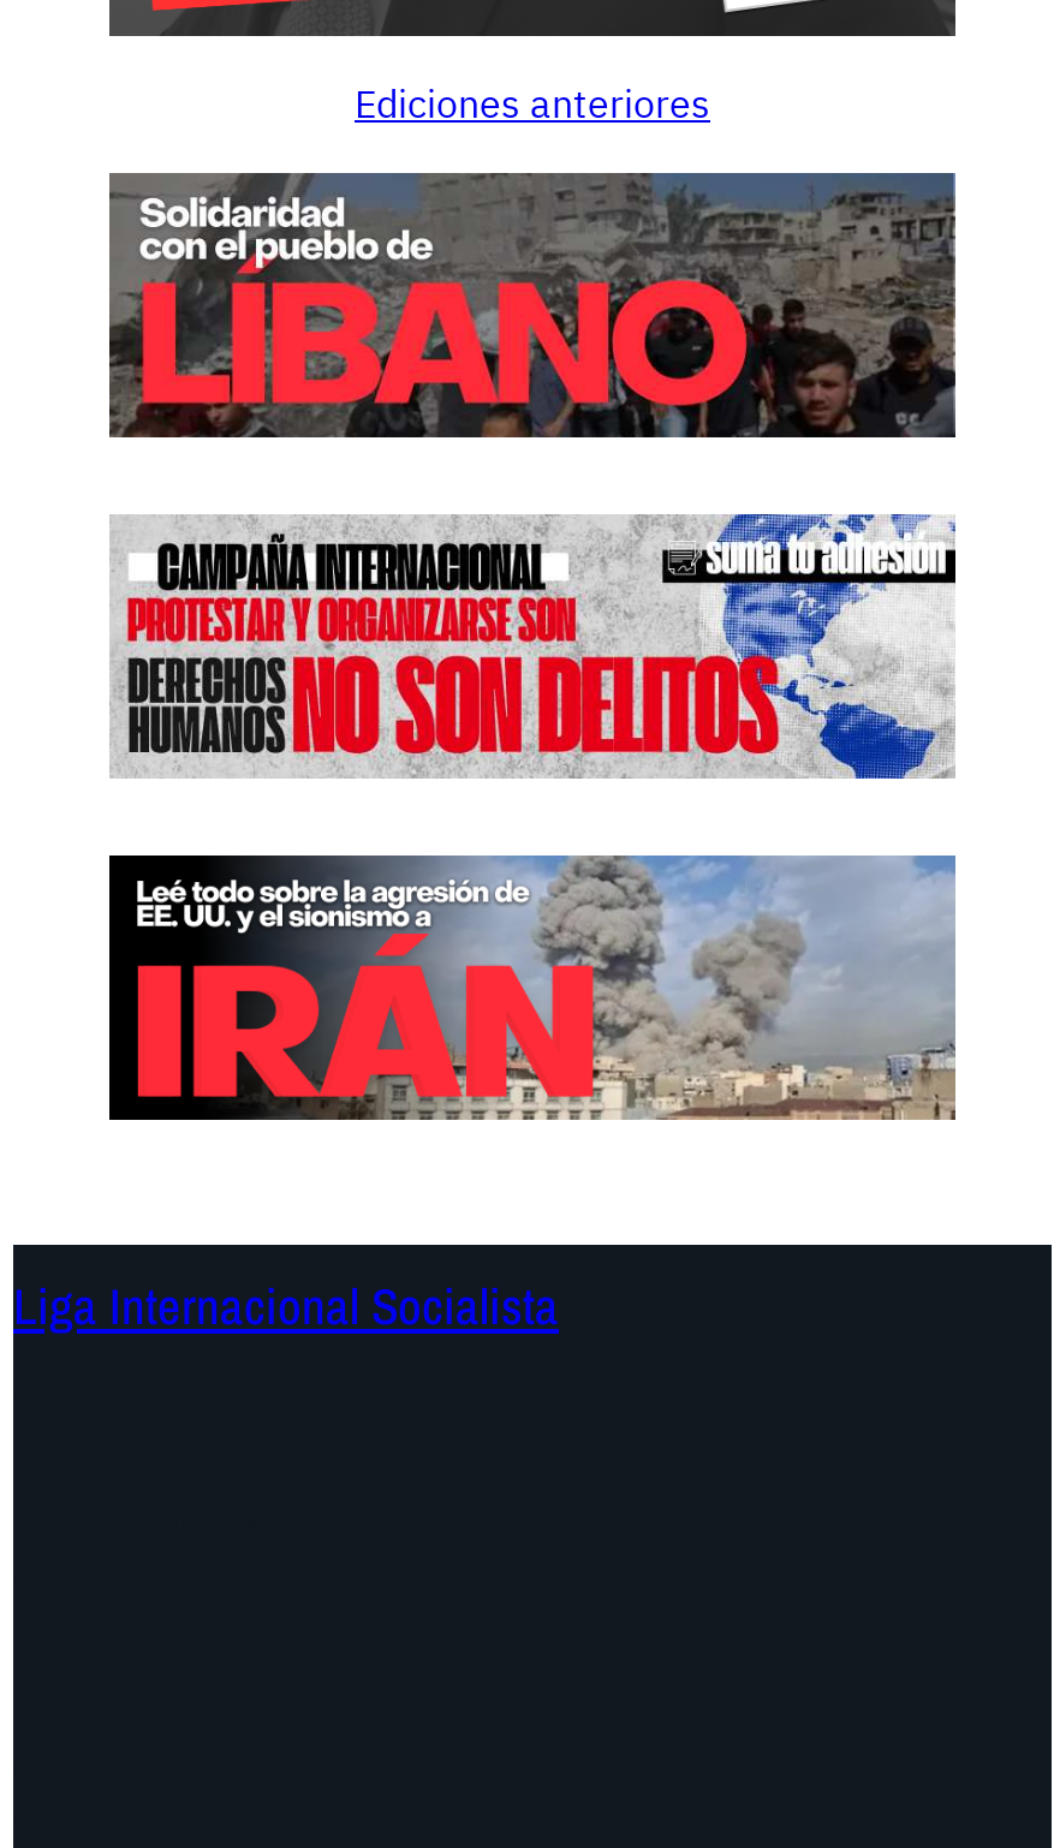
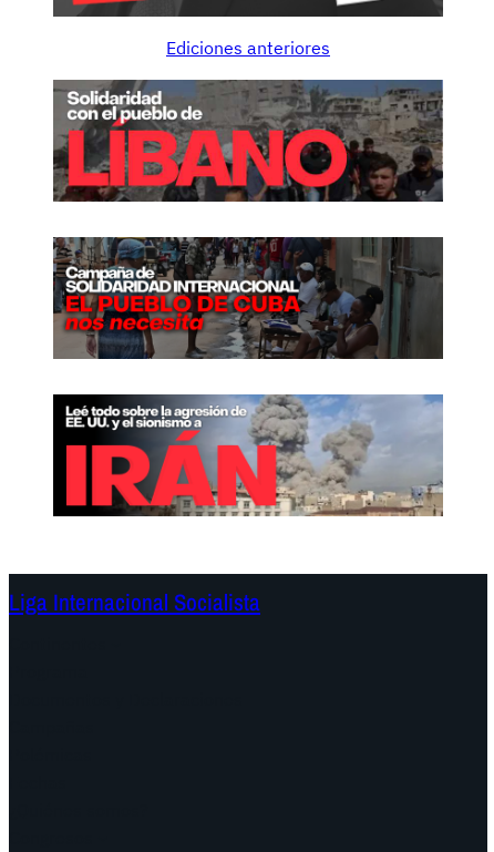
[109,512,958,781] [image] -> [52,236,444,360] [image]

